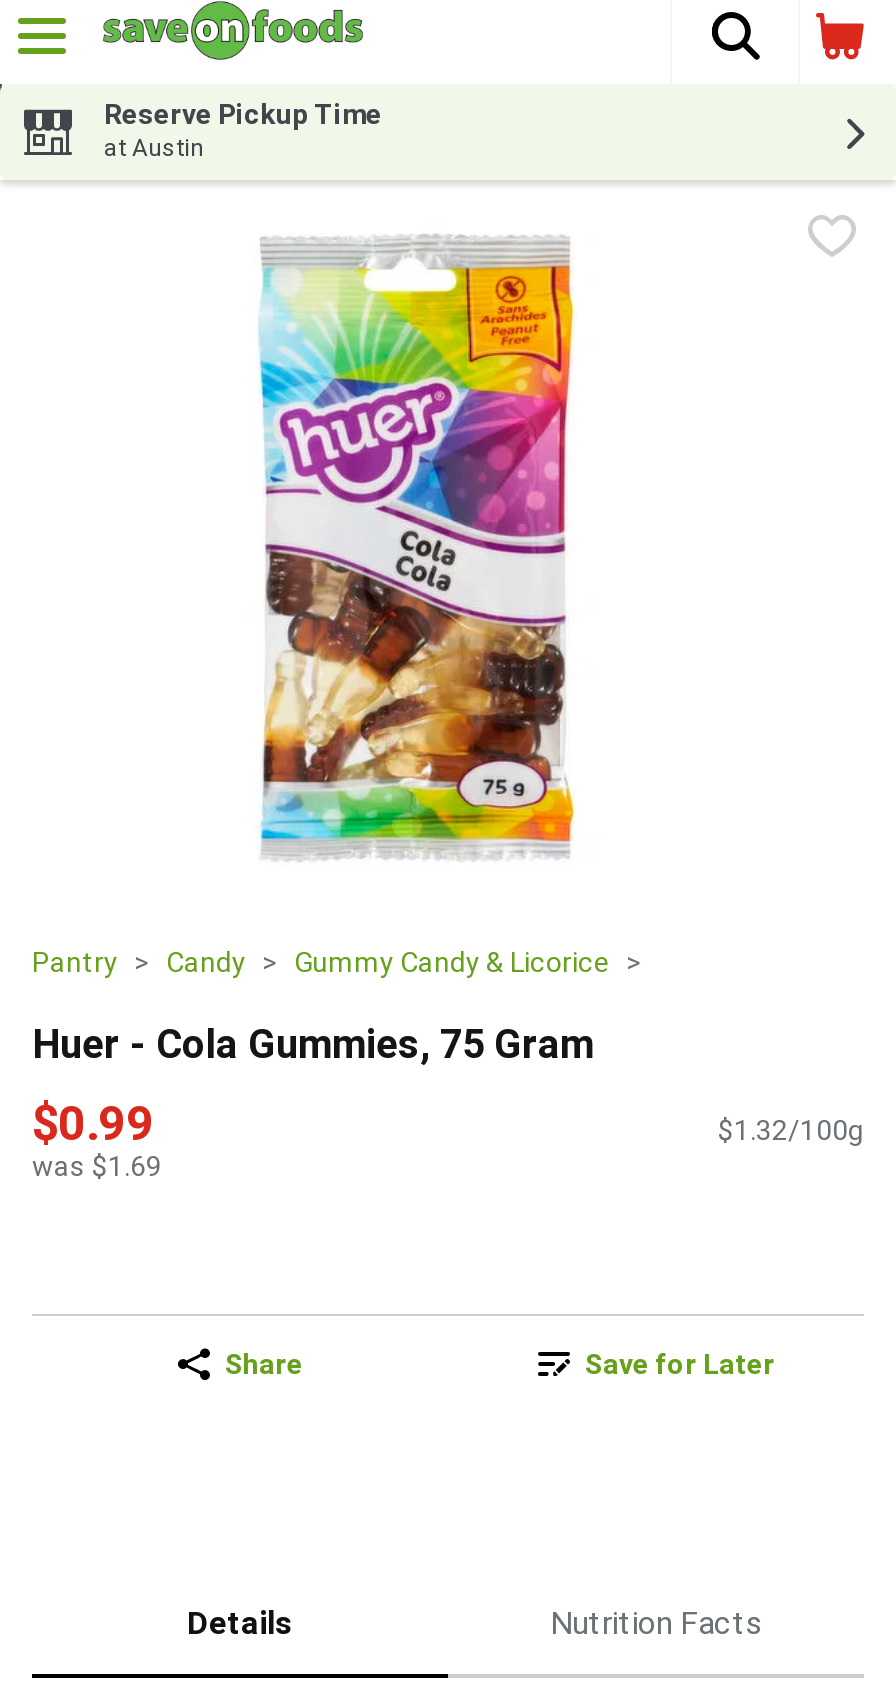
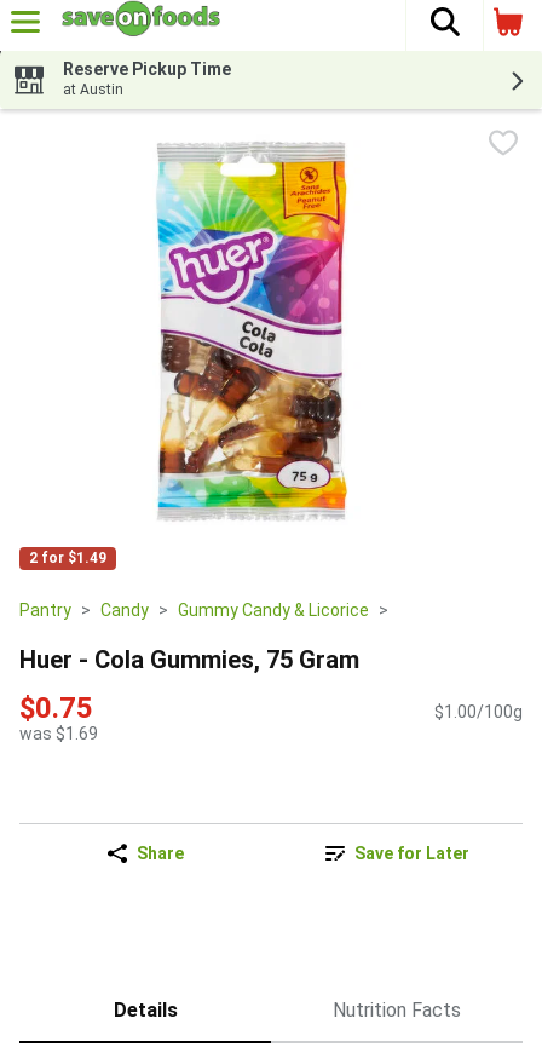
none -> [29,550,106,566] 2 for $1.49
[32,1096,154,1152] $0.99 -> [19,691,93,725] $0.75
[718,1114,864,1146] $1.32/100g -> [434,702,523,722] $1.00/100g

